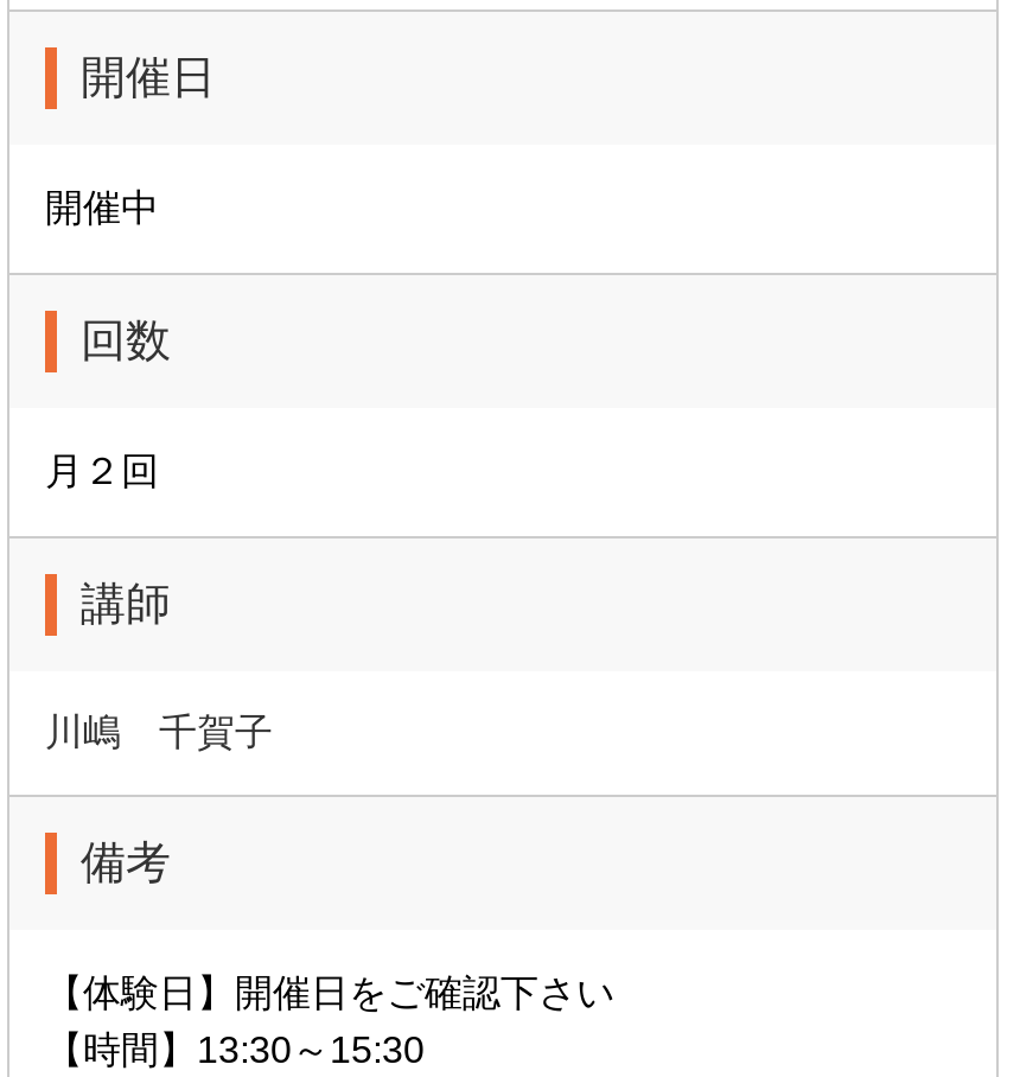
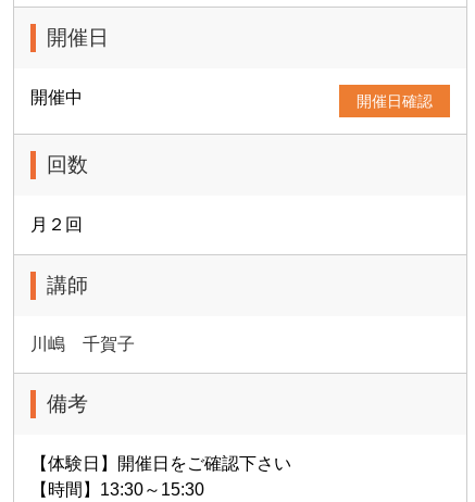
none -> [357,92,433,109] 開催日確認

